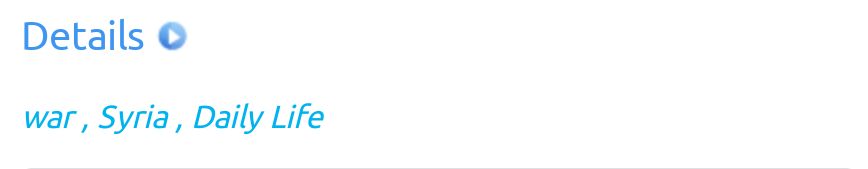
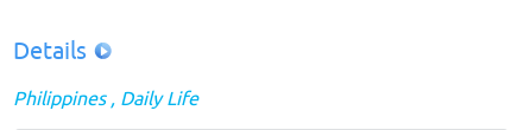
[21,97,167,133] war | Syria -> [13,87,106,109] Philippines

